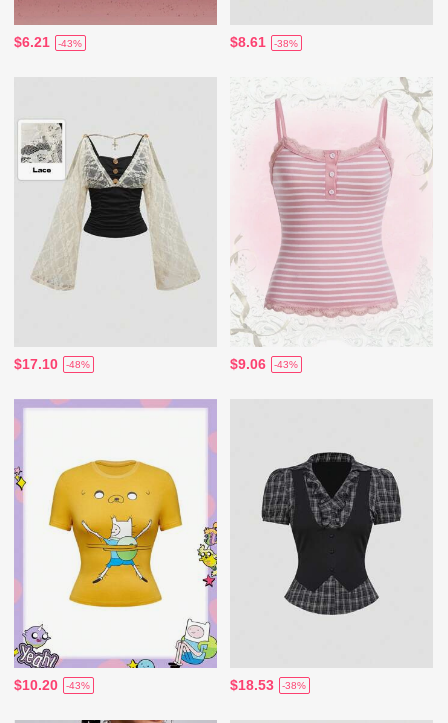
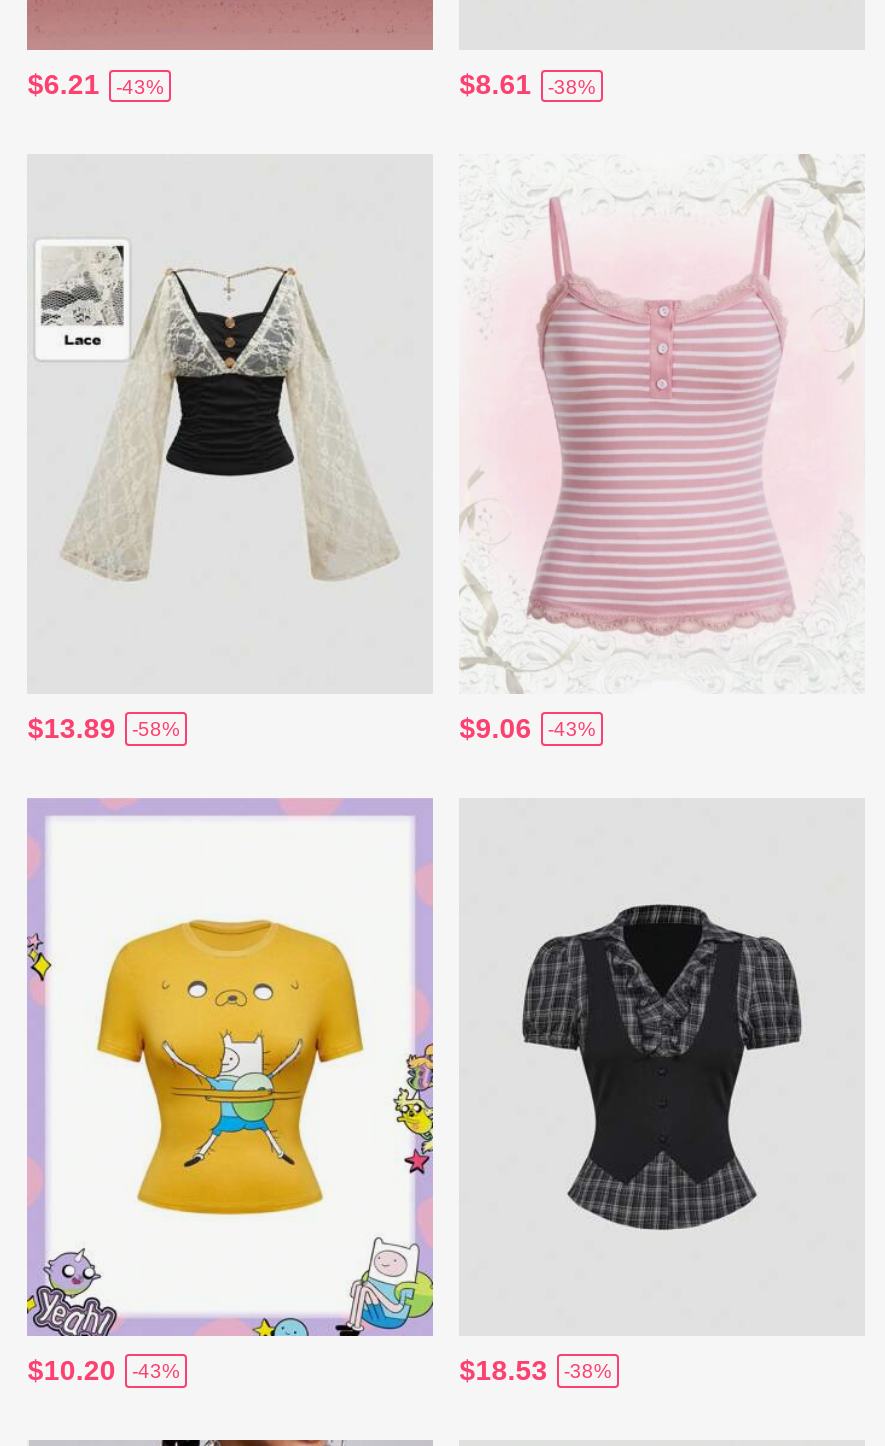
[14,356,58,372] $17.10 -> [28,712,116,744] $13.89
[66,359,90,370] -48% -> [132,718,180,740] -58%

